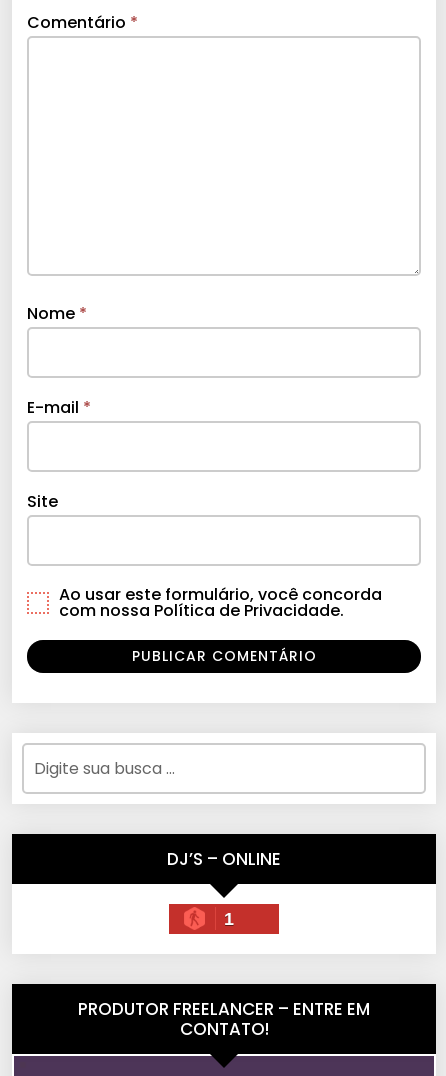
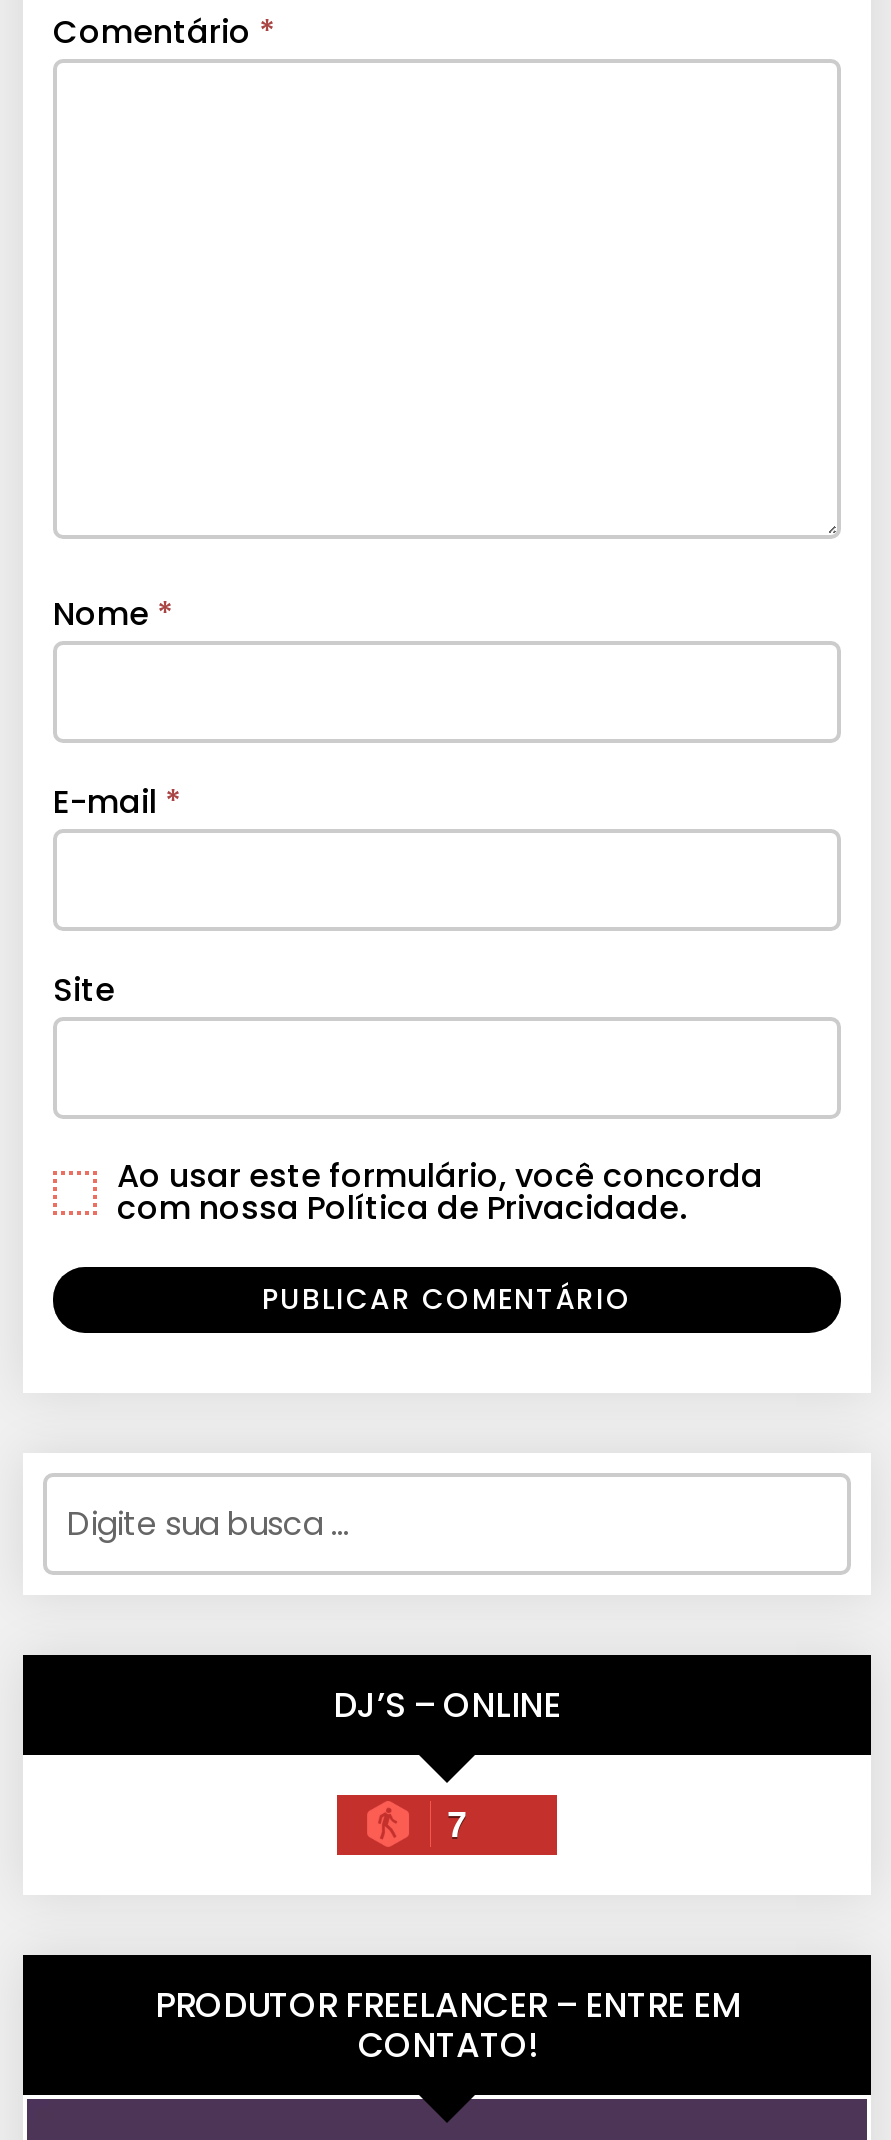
[224,909,232,929] 1 -> [447,1805,463,1845] 7

